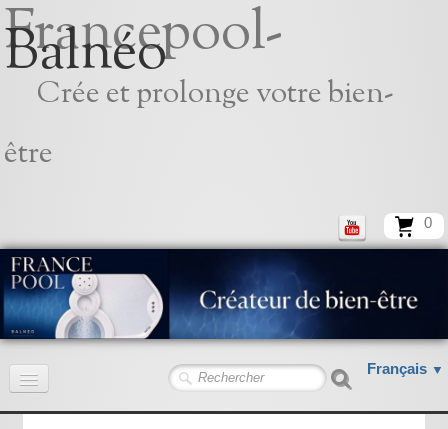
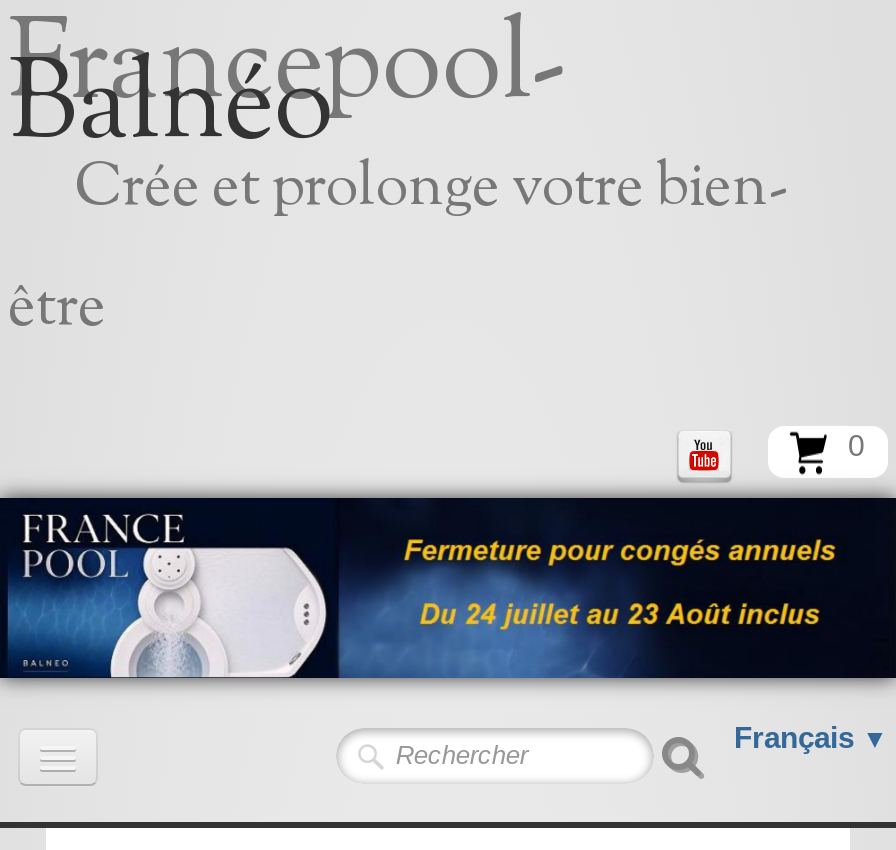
[188,261,418,314] [image] -> [374,524,836,632] [image]

